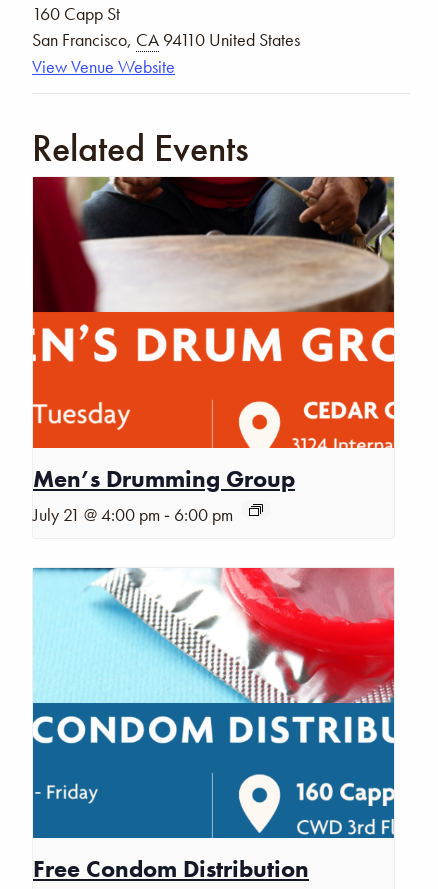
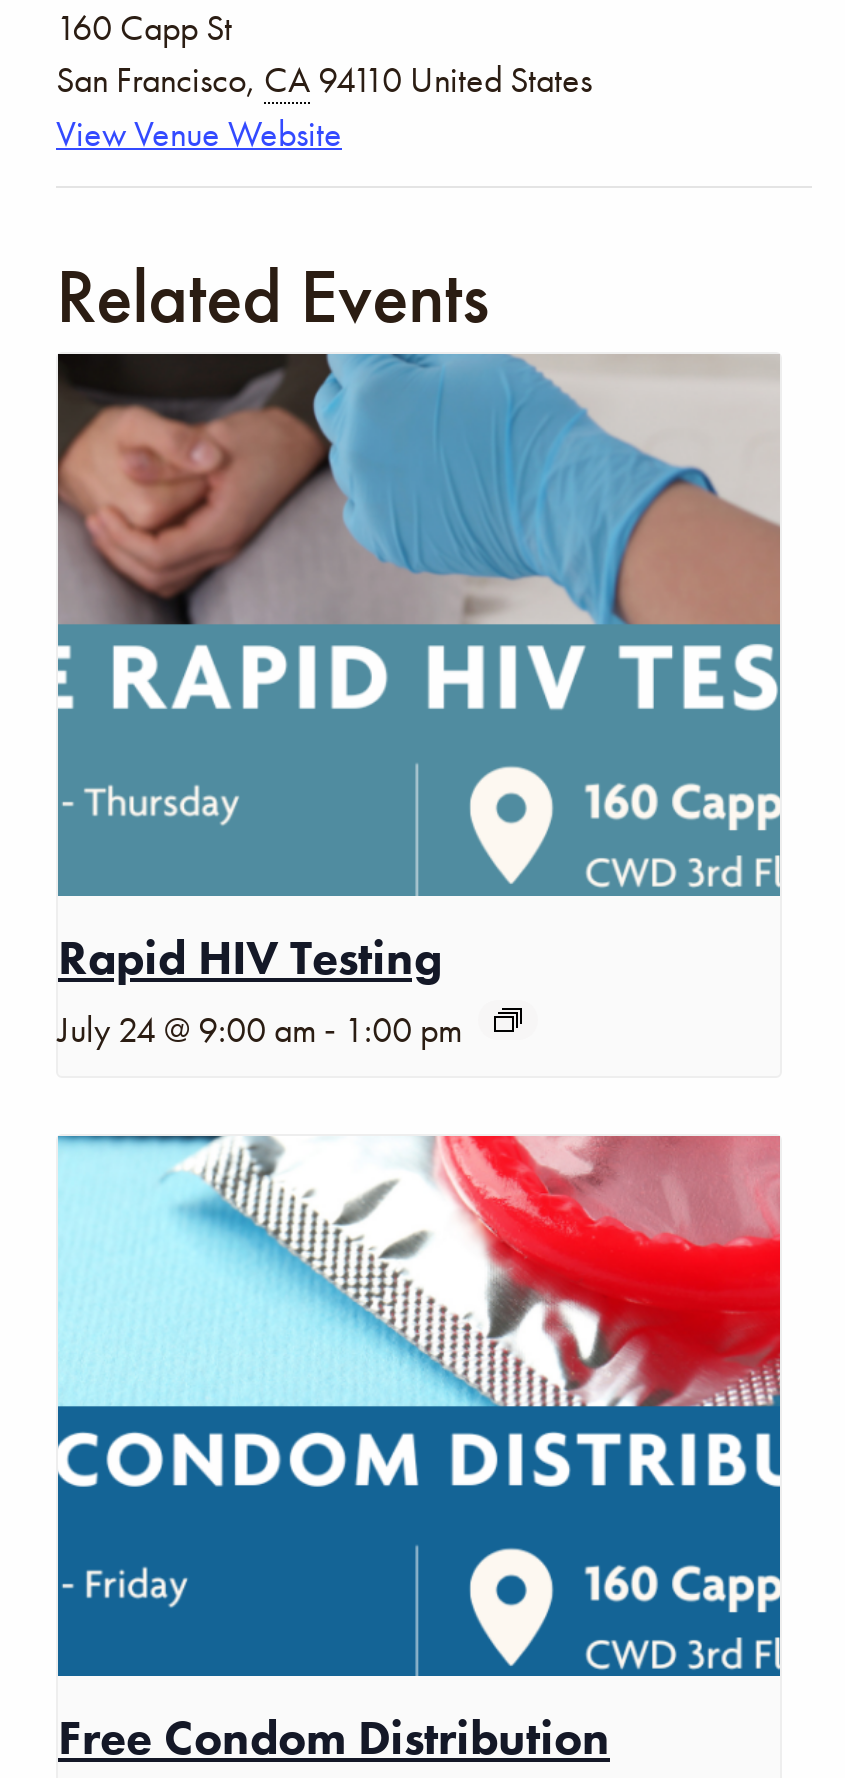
[32,176,395,526] [image] | Men’s Drumming Group | July 21 @ 4:00 pm - 6:00 pm -> [56,352,782,1051] [image] | Rapid HIV Testing | July 24 @ 9:00 am - 1:00 pm

